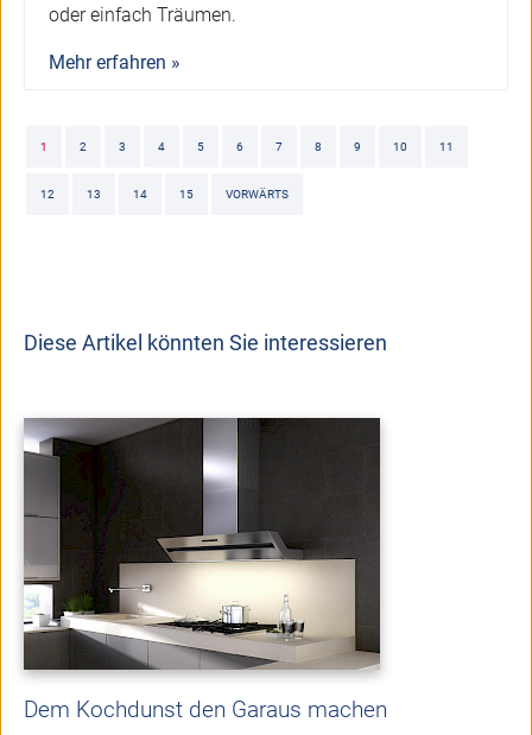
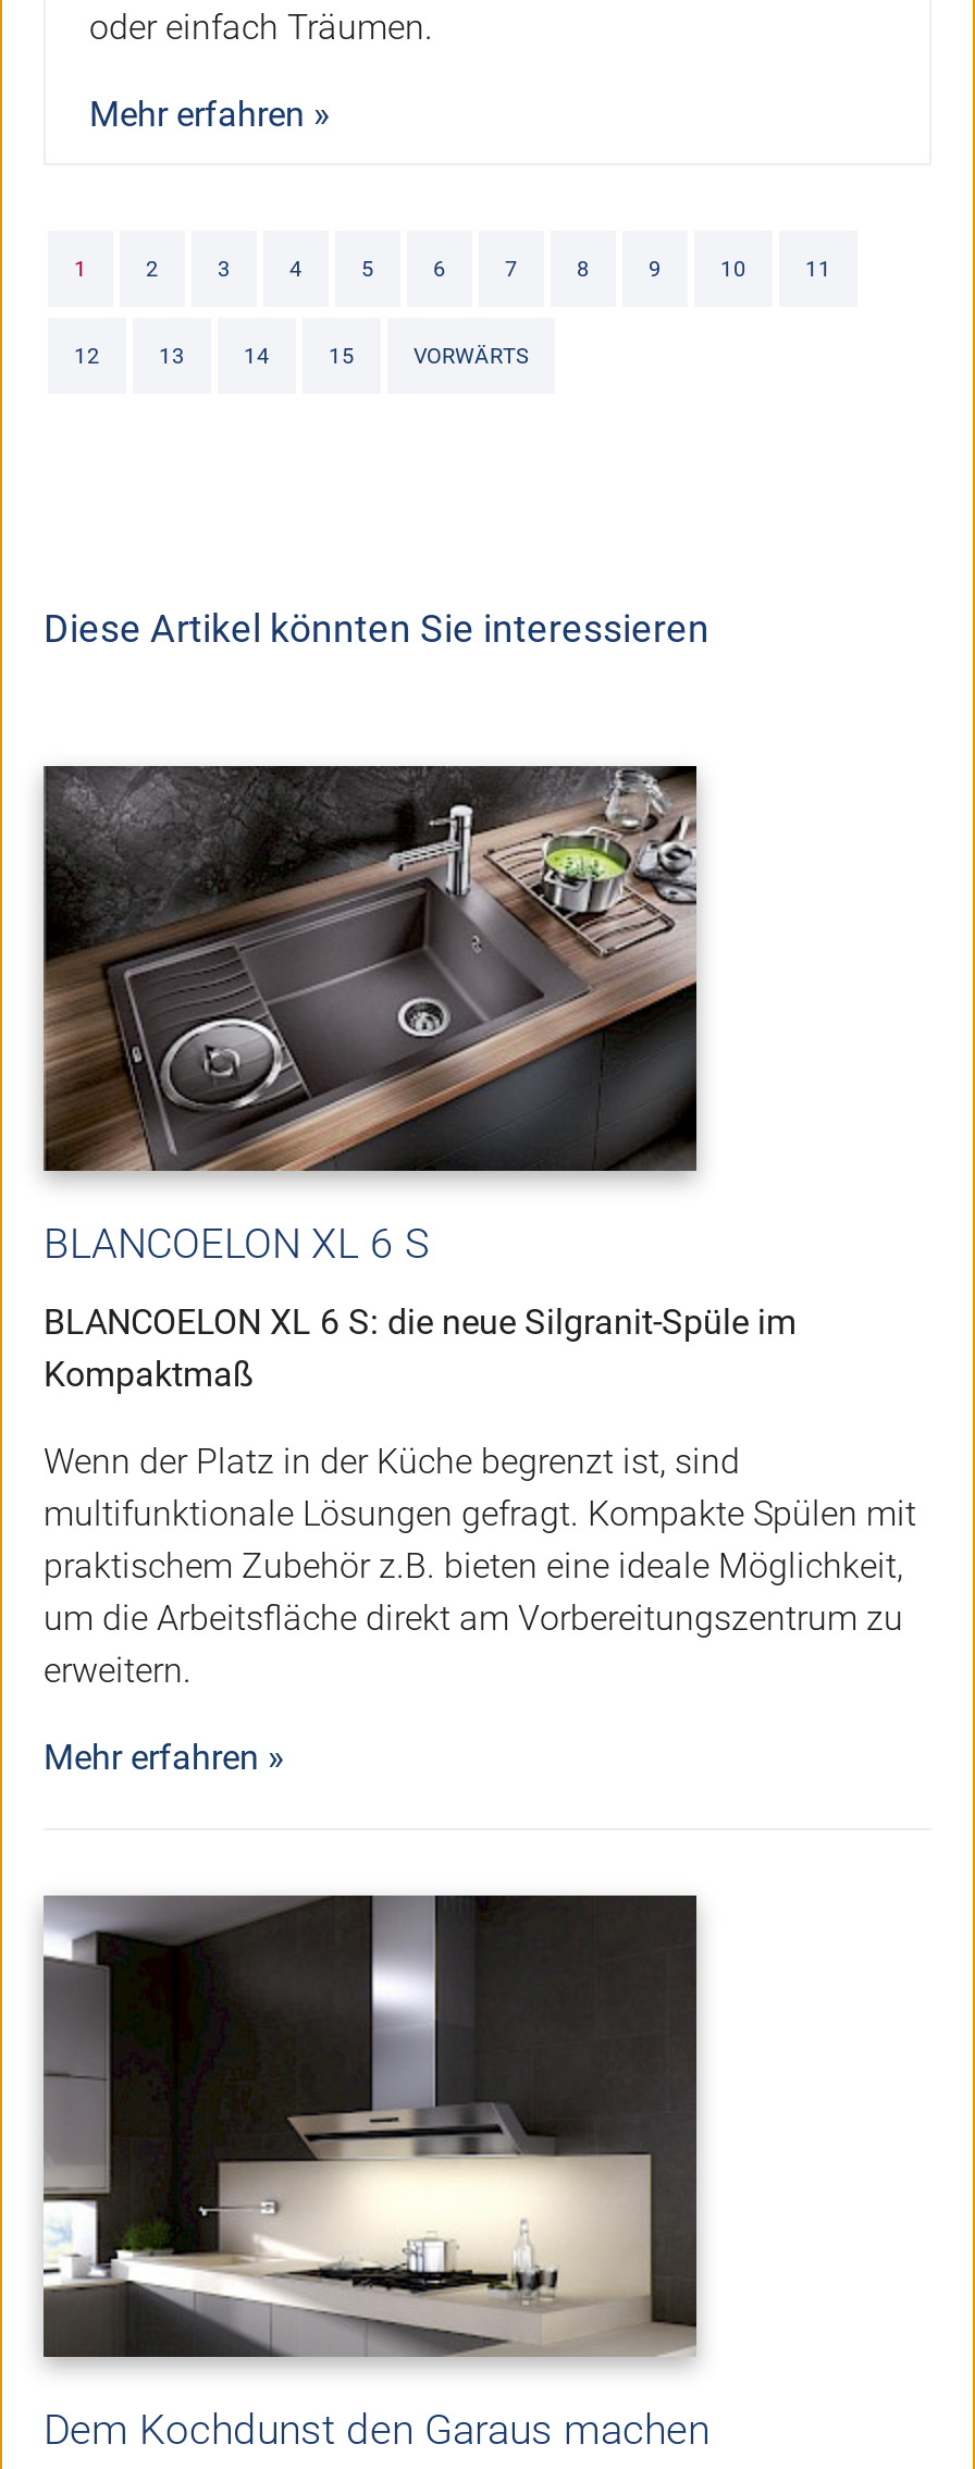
none -> [41,766,916,1779] [image] | BLANCOELON XL 6 S | BLANCOELON XL 6 S: die neue Silgranit-Spüle im | Kompaktmaß | Wenn der Platz in der Küche begrenzt ist, sind | multifunktionale Lösungen gefragt. Kompakte Spülen mit | praktischem Zubehör z.B. bieten eine ideale Möglichkeit, | um die Arbeitsfläche direkt am Vorbereitungszentrum zu | erweitern. | Mehr erfahren »

